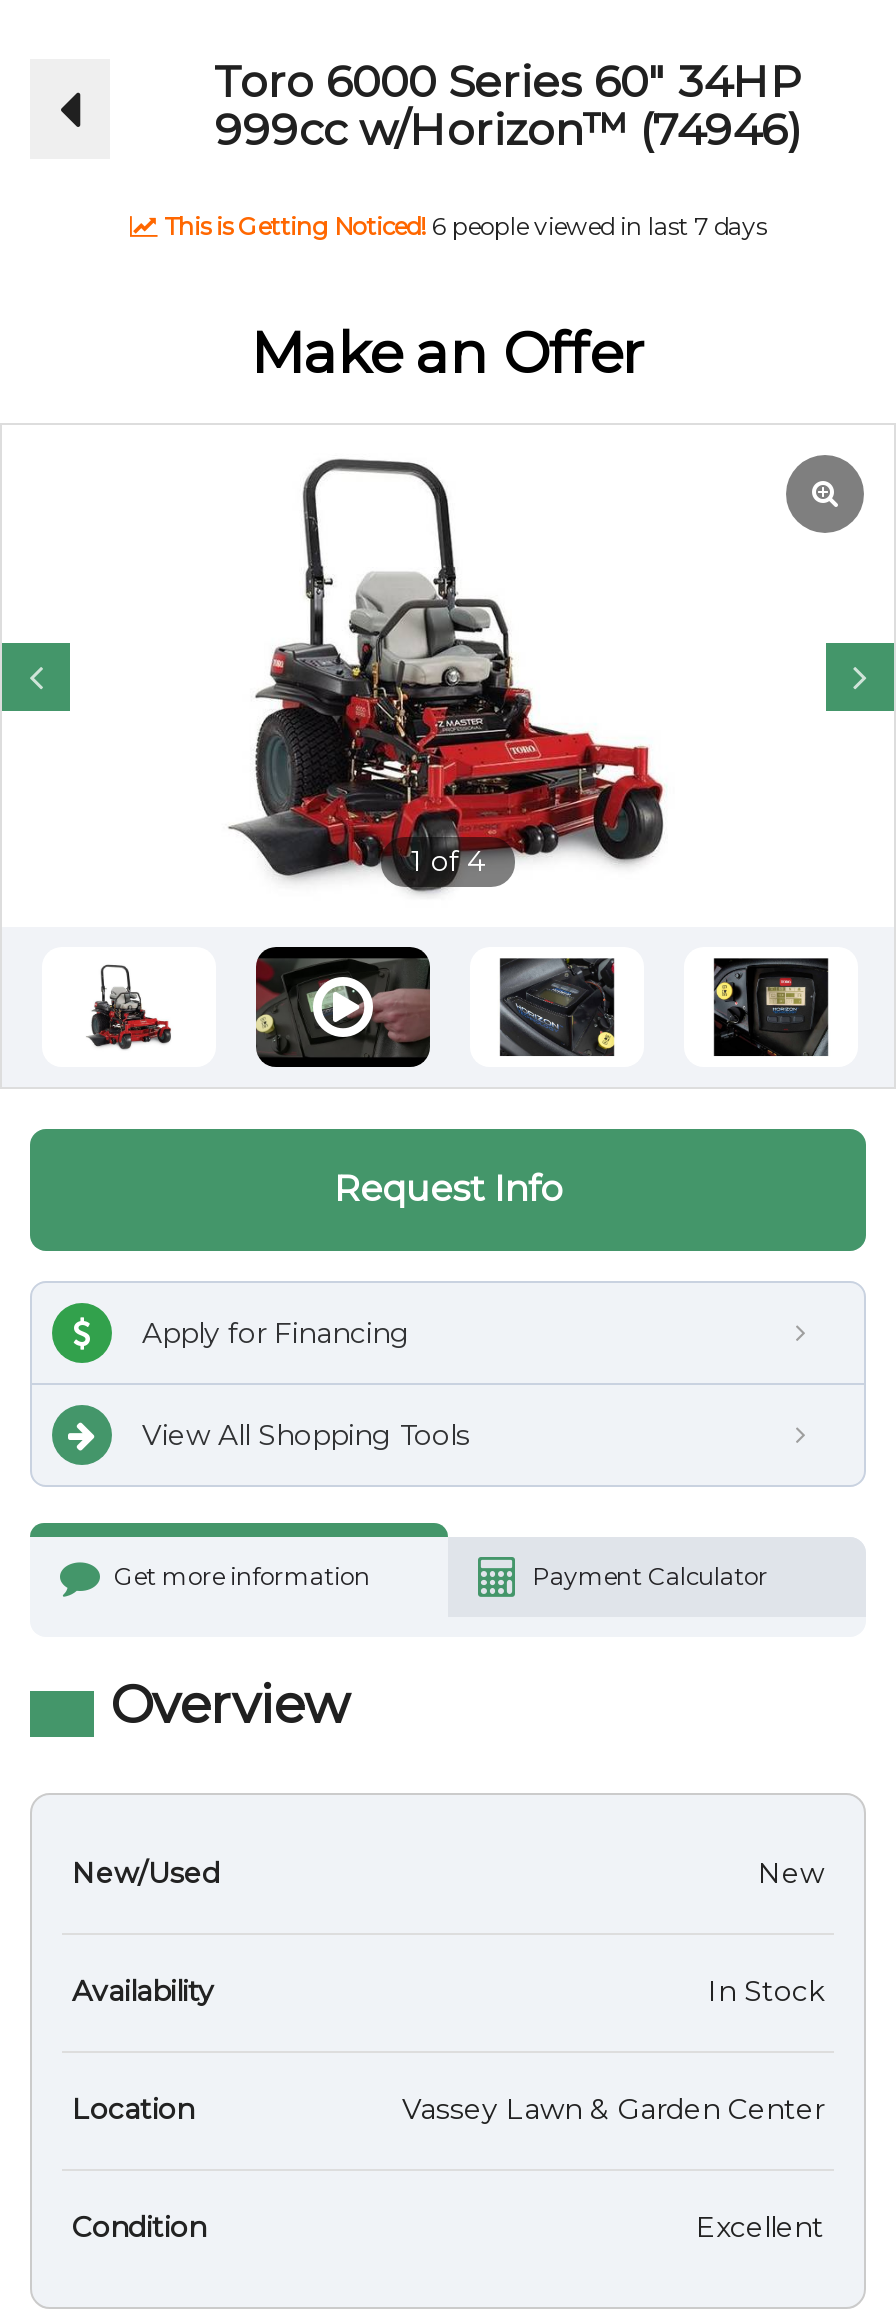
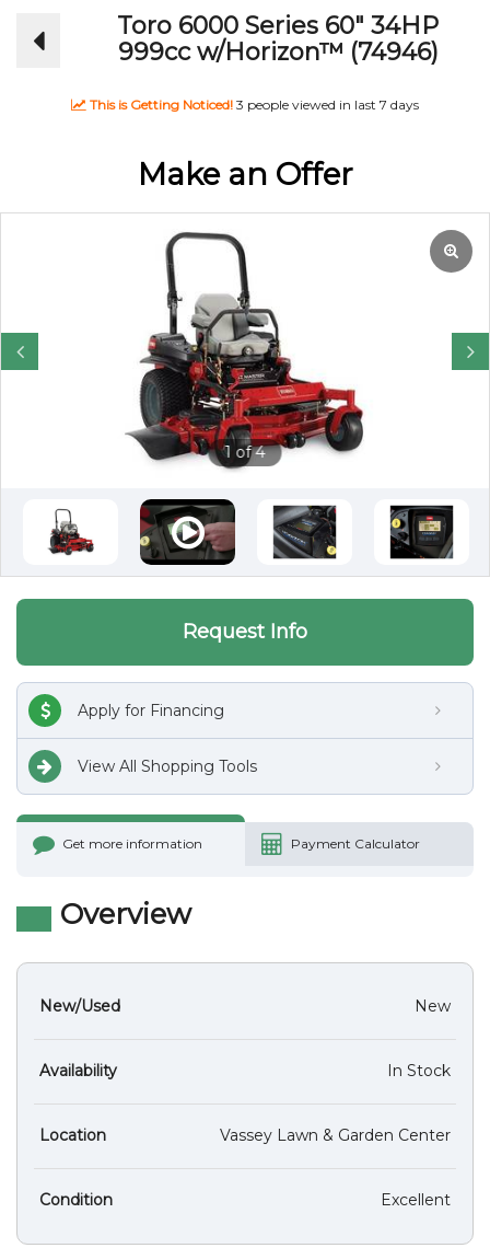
[158,212,766,242] This is Getting Noticed! 6 people viewed in last 7 days -> [86,97,419,113] This is Getting Noticed! 3 people viewed in last 7 days

